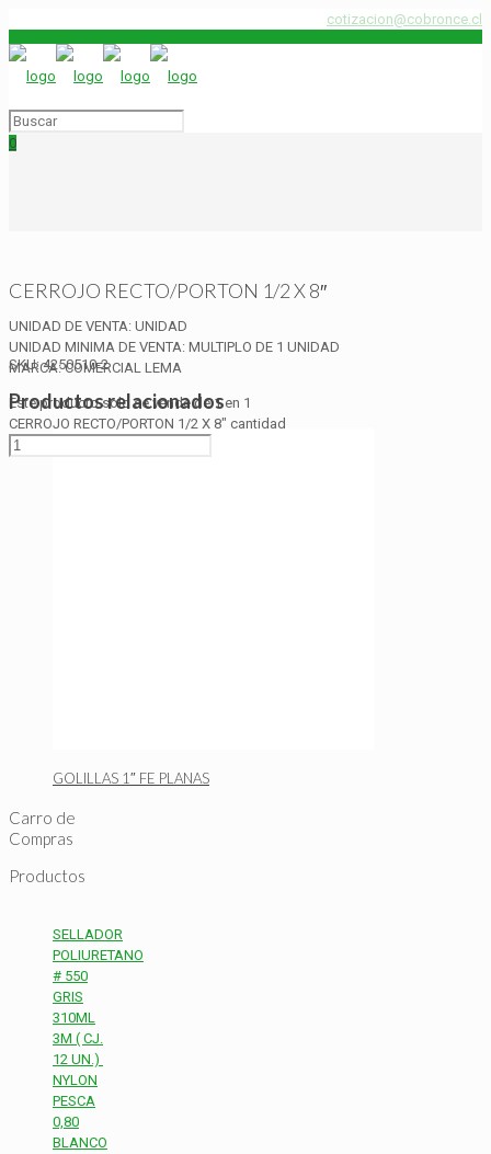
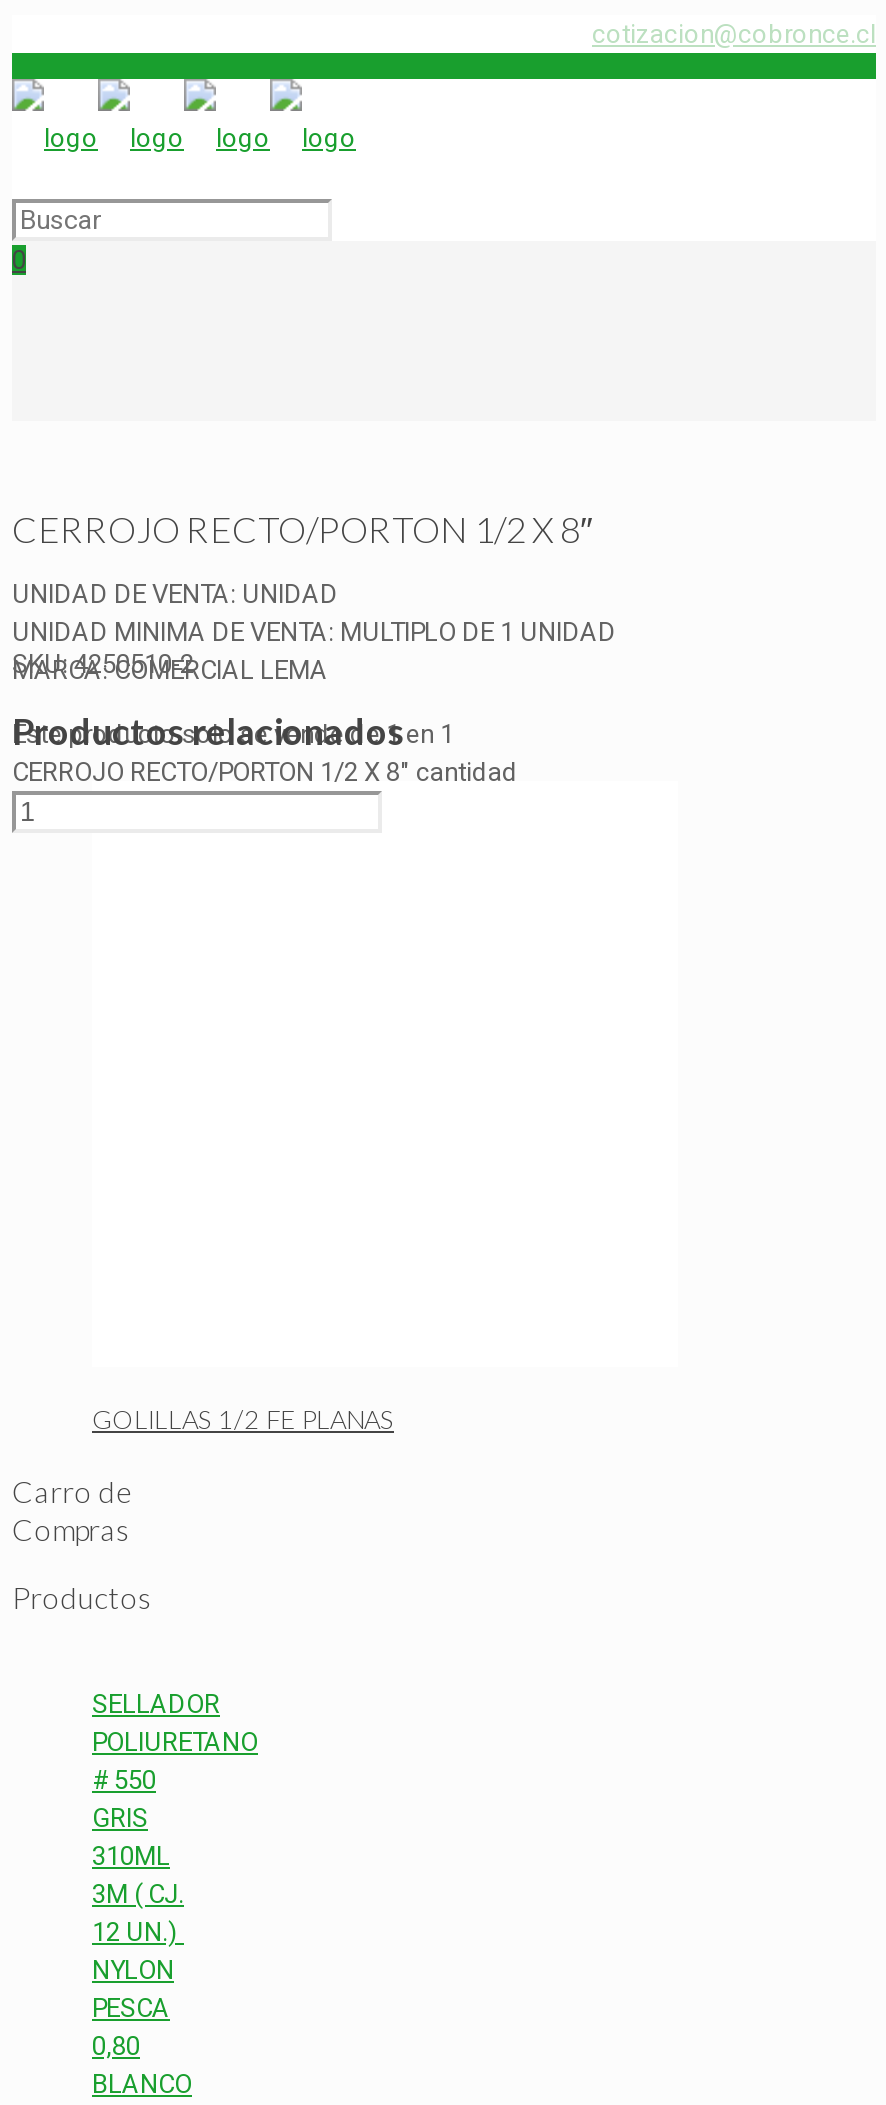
[53,769,209,787] GOLILLAS 1″ FE PLANAS -> [92,1403,394,1435] GOLILLAS 1/2 FE PLANAS

